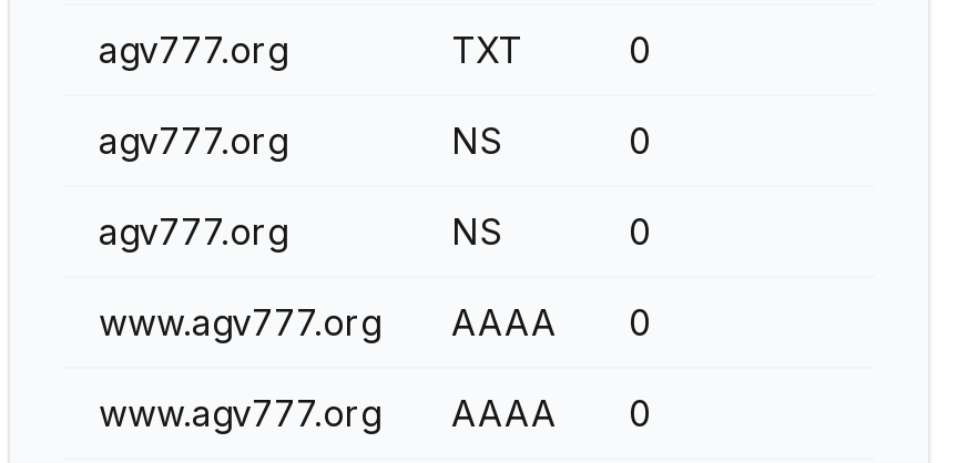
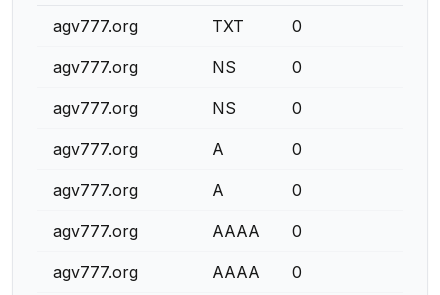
[99,300,380,344] www.agv777.org -> [53,139,302,241] agv777.org | A | 0 | agv777.org | A | 0 | agv777.org
[99,391,380,435] www.agv777.org -> [53,262,138,282] agv777.org

